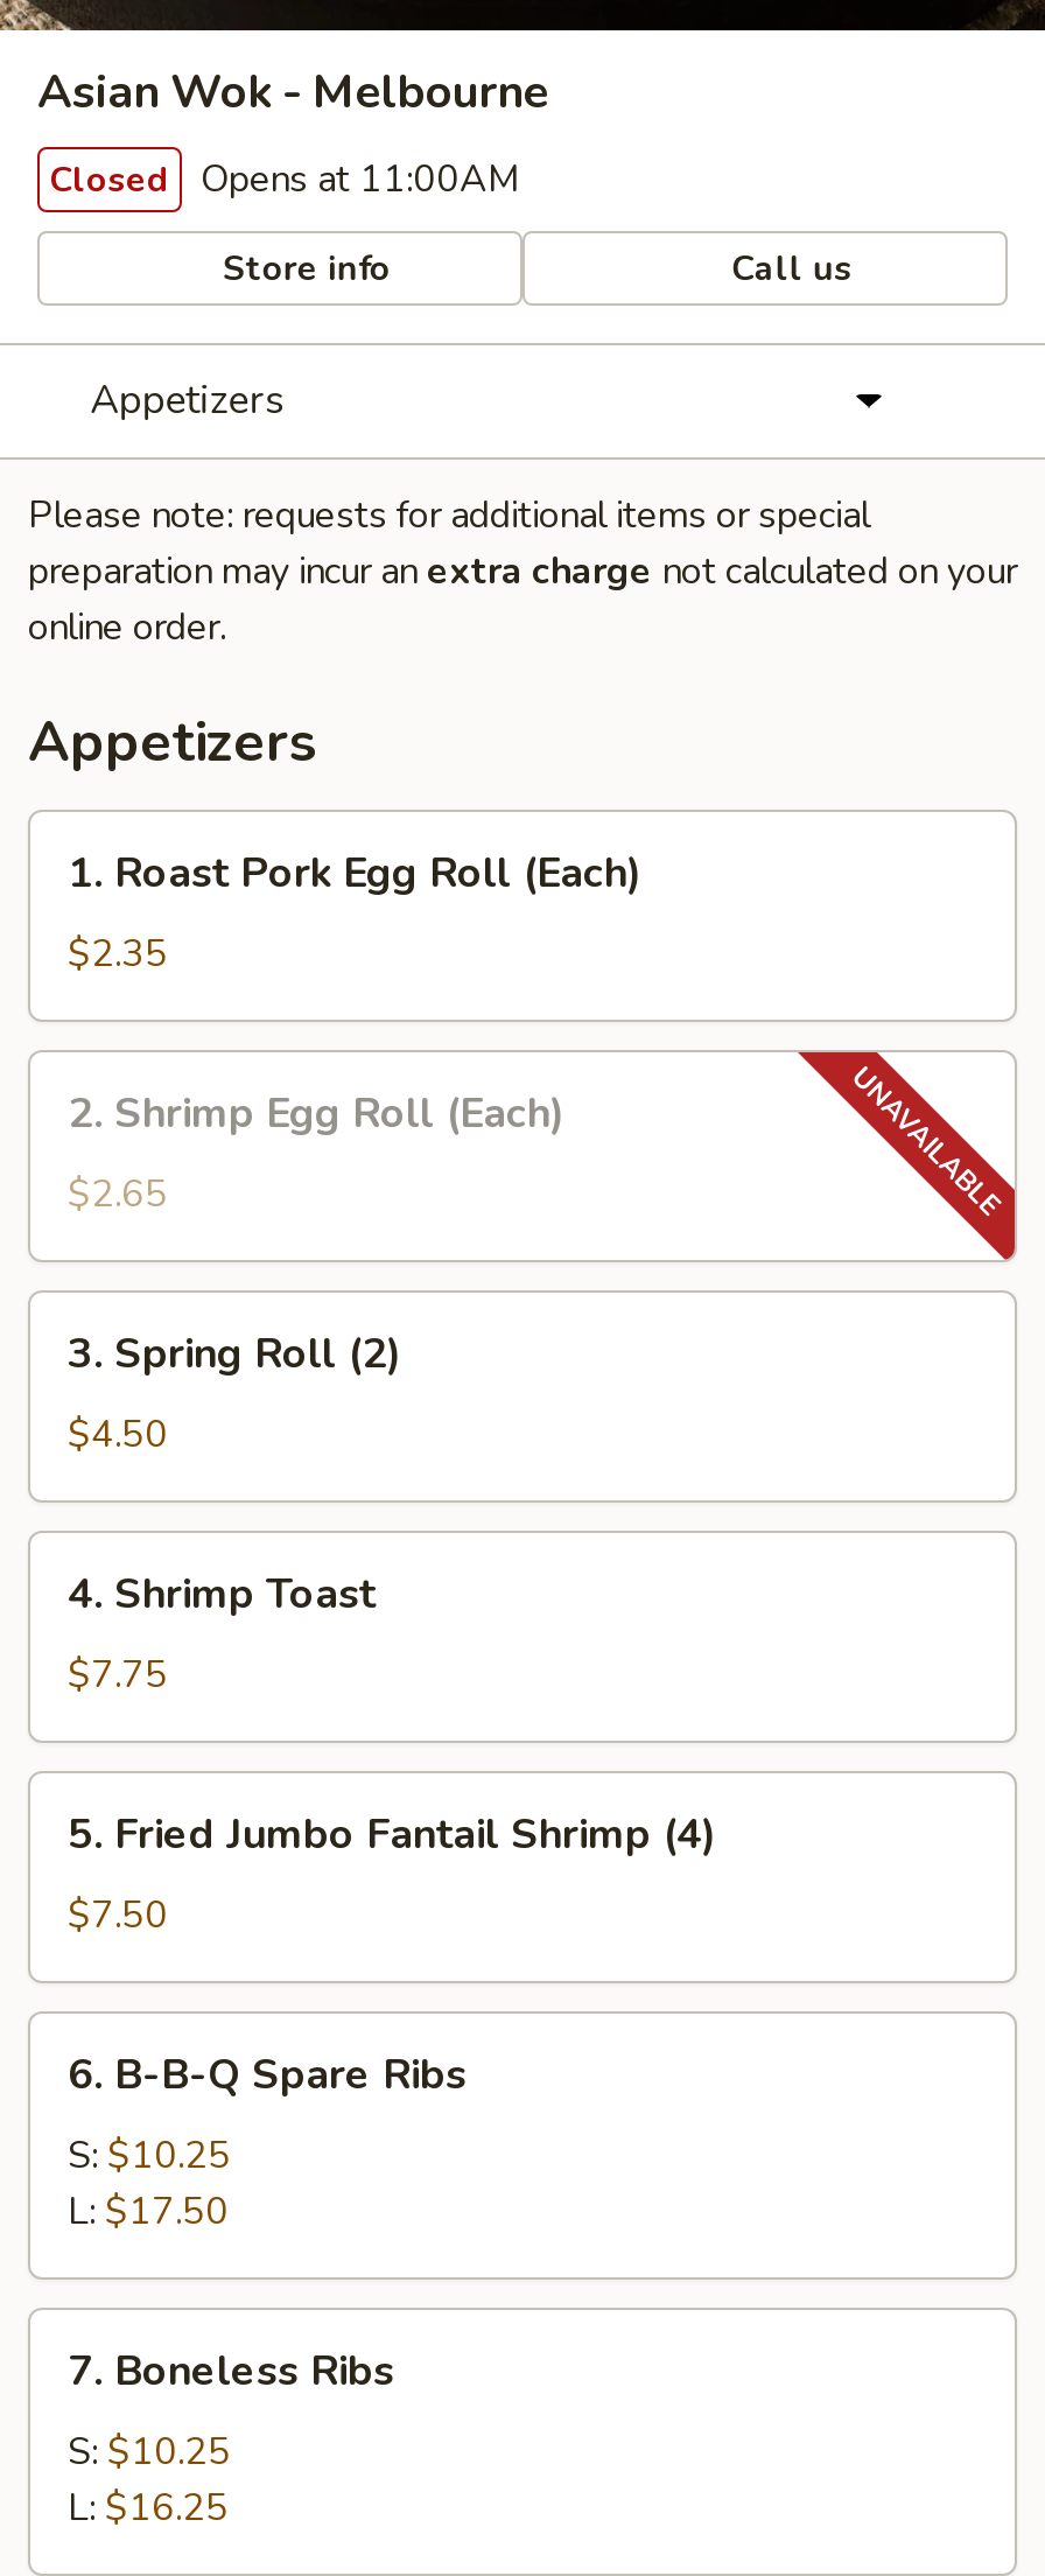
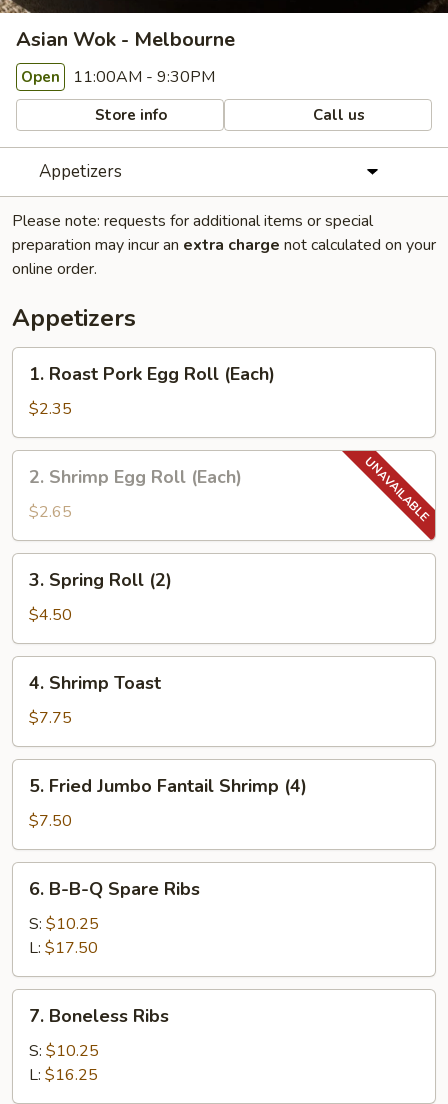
[49,154,520,205] Closed Opens at 11:00AM -> [21,66,215,88] Open 11:00AM - 9:30PM

